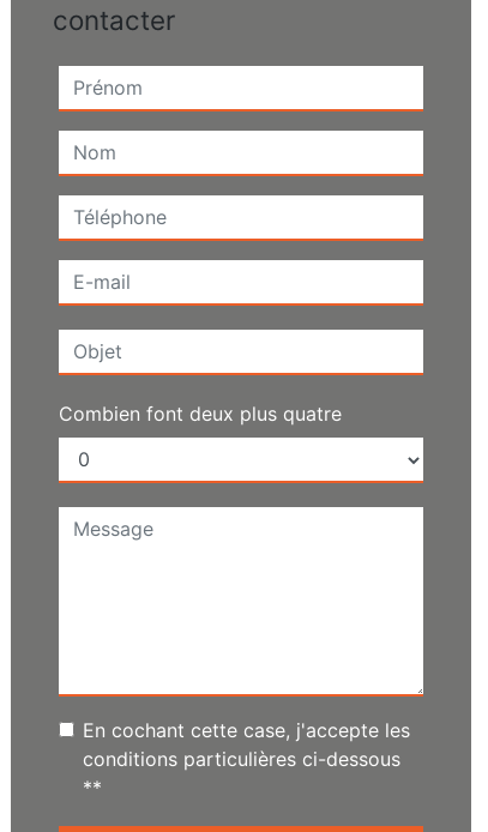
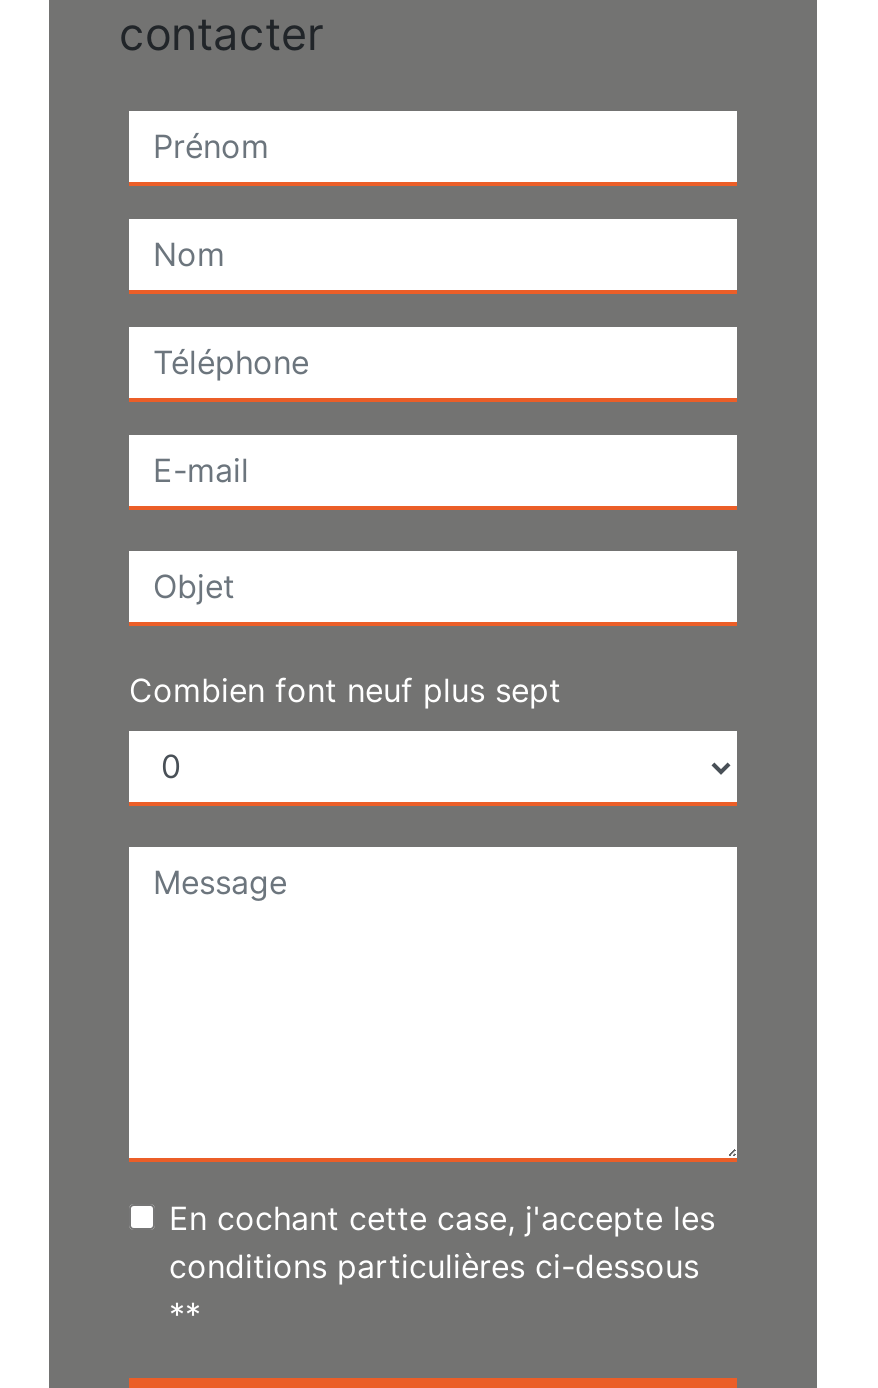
[59,402,342,426] Combien font deux plus quatre -> [129,671,561,711] Combien font neuf plus sept

